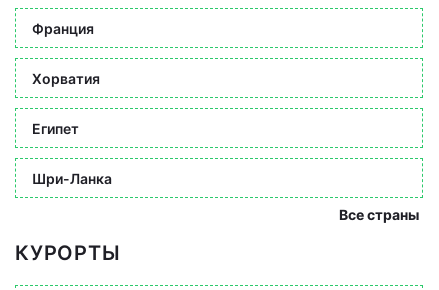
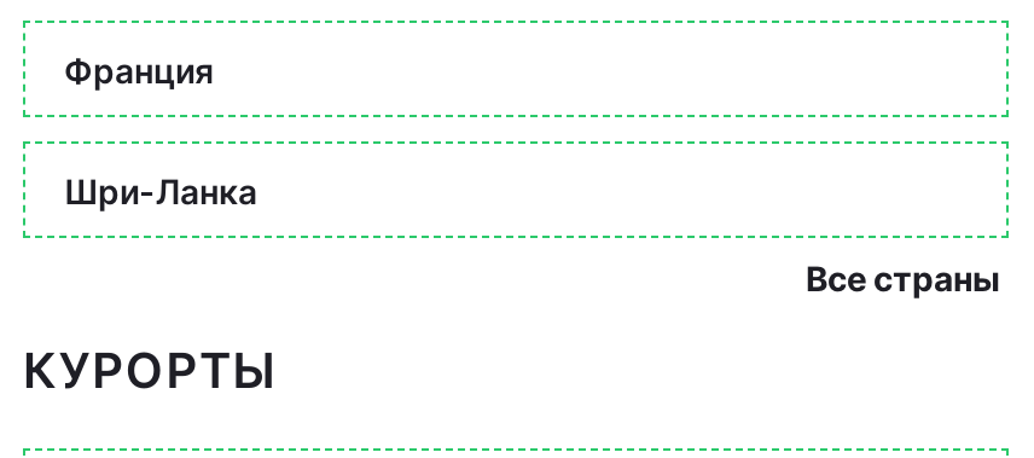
[32,69,100,136] Хорватия | Египет -> none

